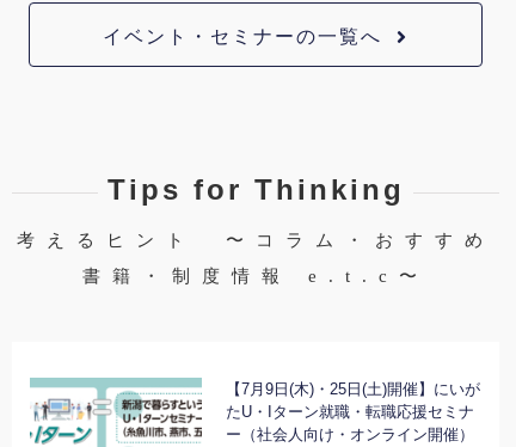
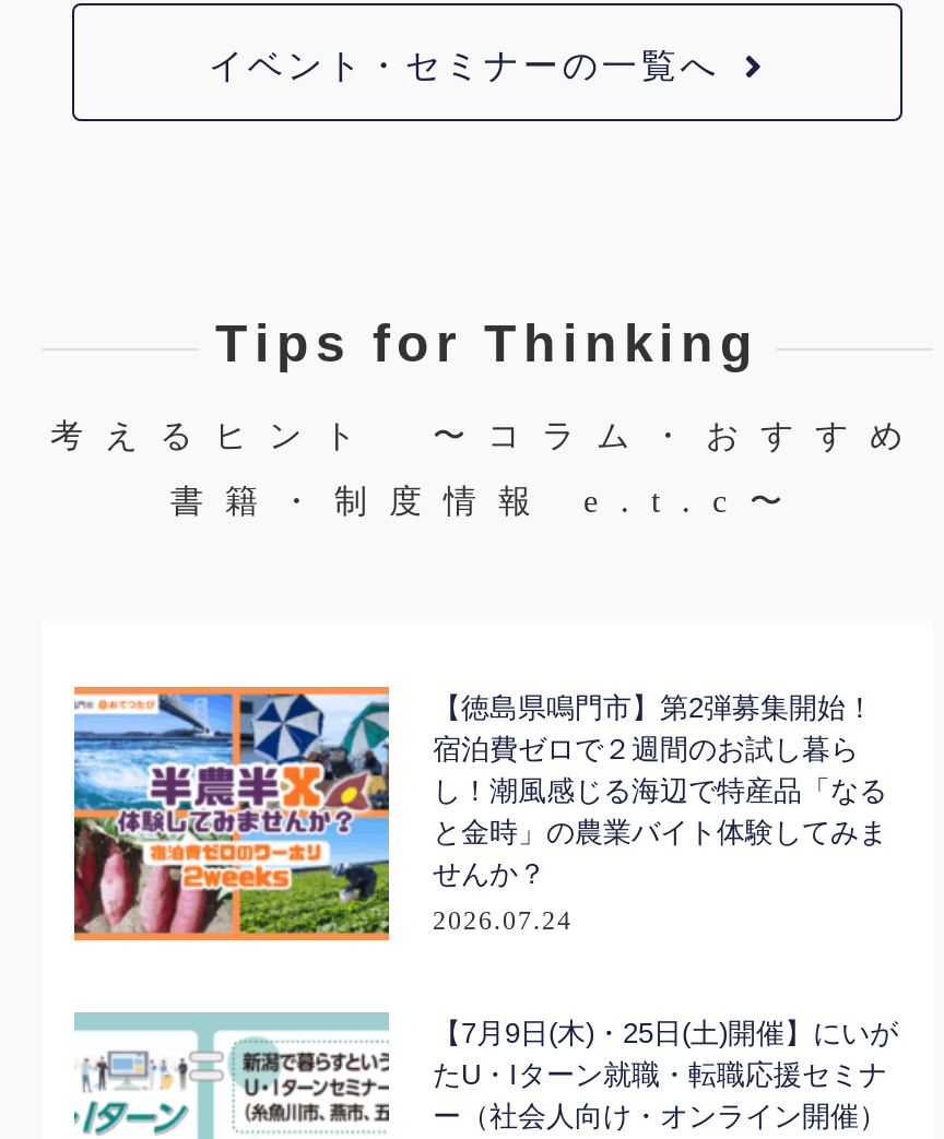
none -> [72,685,887,942] [image] | 【徳島県鳴門市】第2弾募集開始！ | 宿泊費ゼロで２週間のお試し暮ら | し！潮風感じる海辺で特産品「なる | と金時」の農業バイト体験してみま | せんか？ | 2026.07.24

